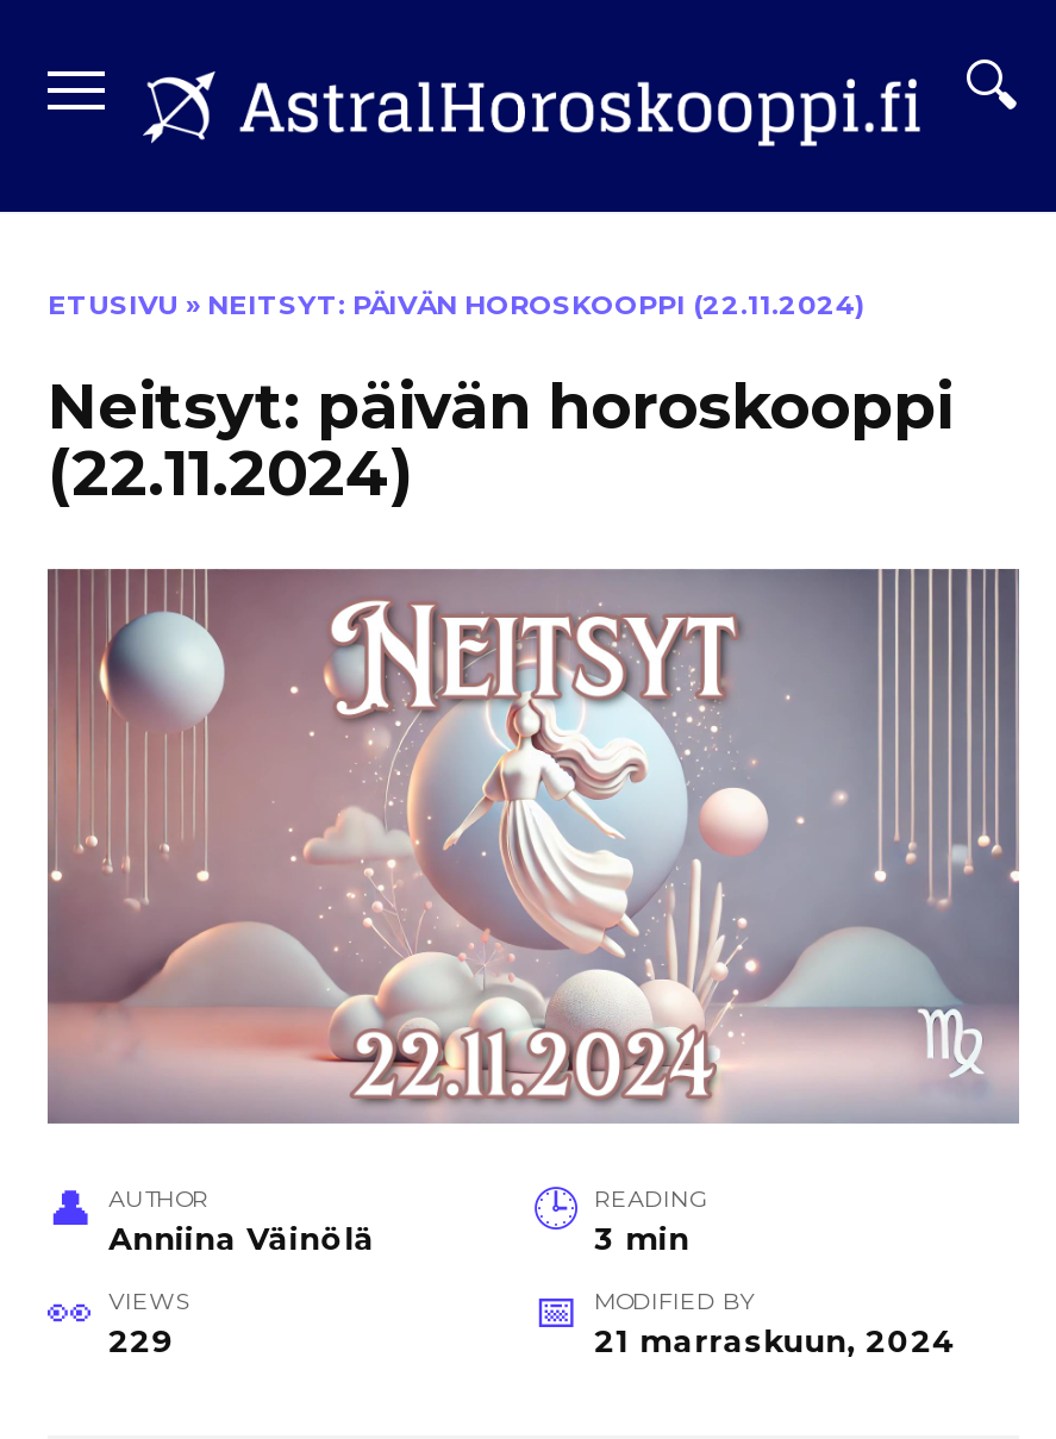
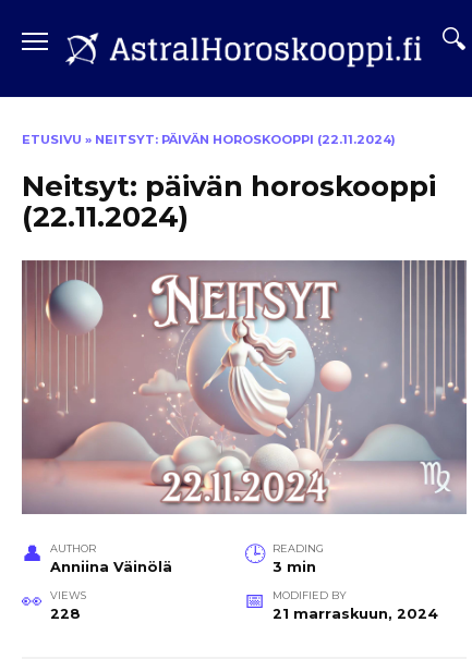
[109,1323,173,1359] 229 -> [50,606,80,622] 228

